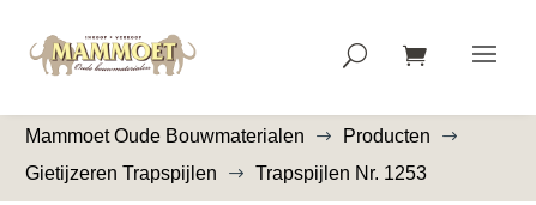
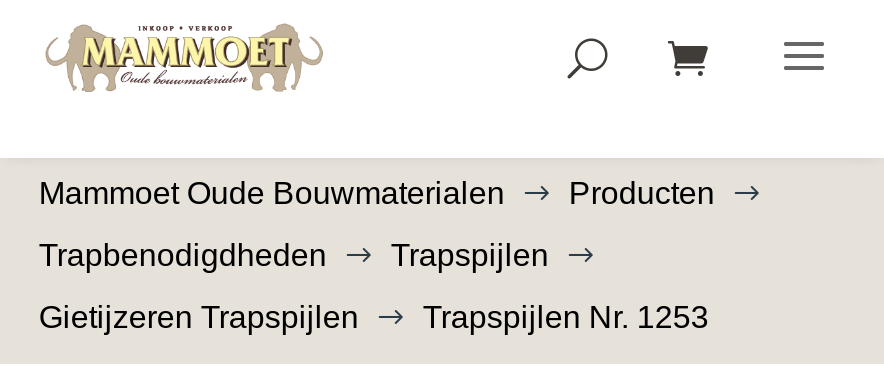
none -> [39,238,597,272] Trapbenodigdheden $ Trapspijlen $

